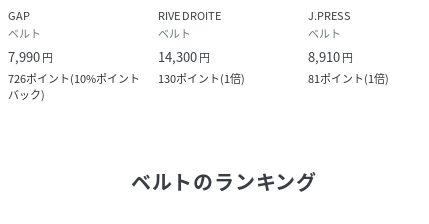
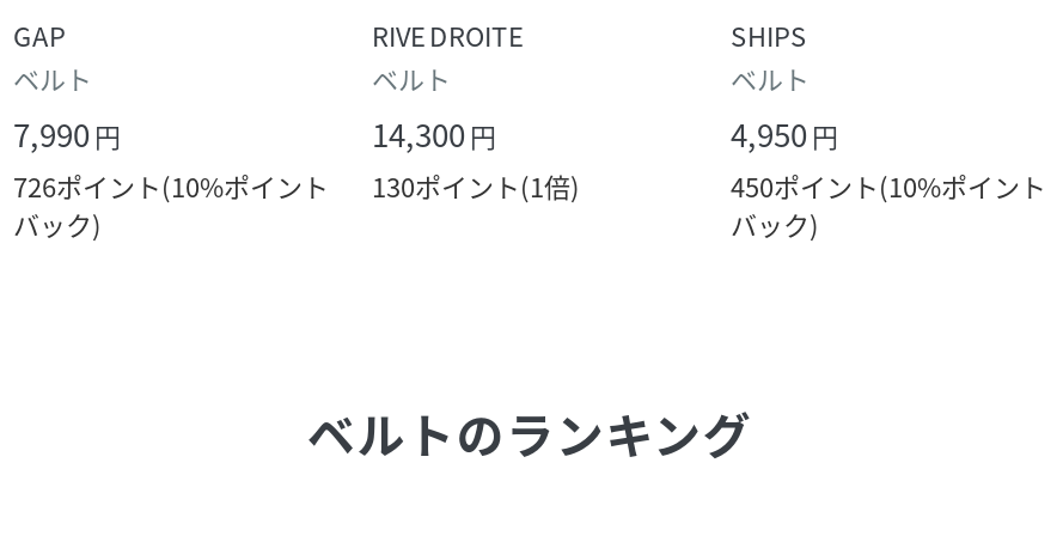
[308,7,351,24] J.PRESS -> [731,15,807,56] SHIPS
[308,47,389,87] 8,910 円 | 81ポイント(1倍) -> [731,111,1046,245] 4,950 円 | 450ポイント(10%ポイント | バック)

